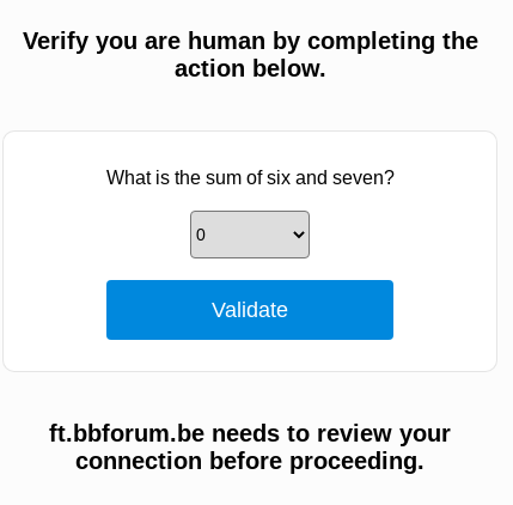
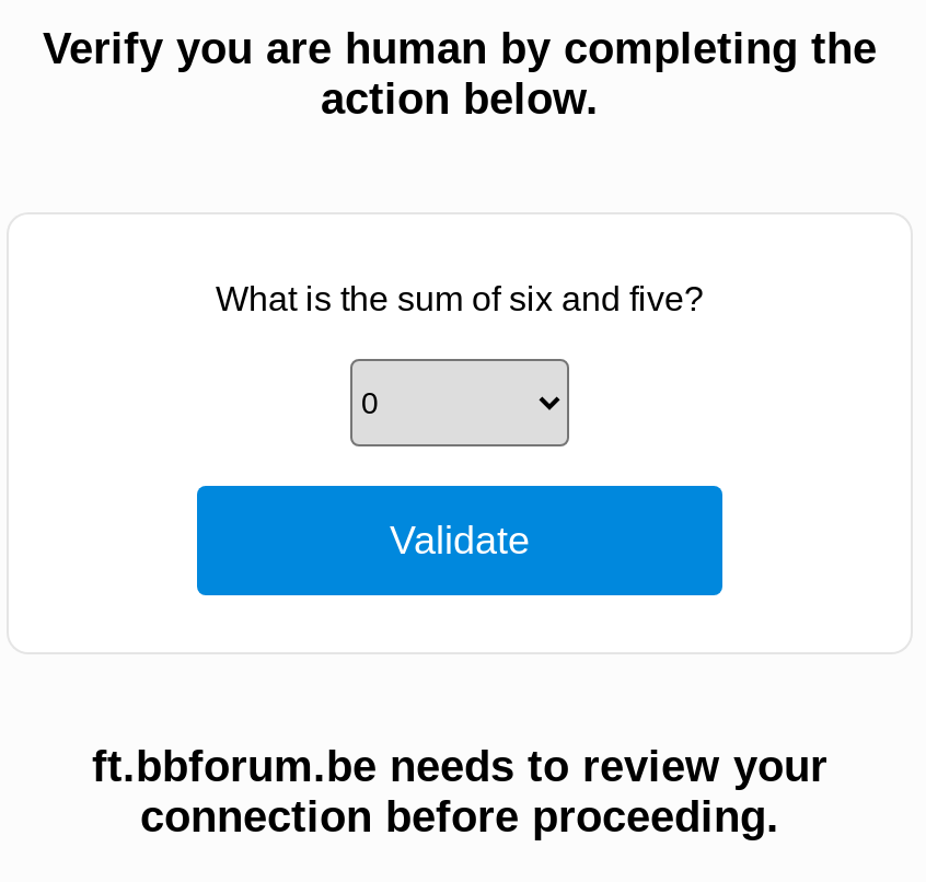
[106,168,394,188] What is the sum of six and seven? -> [216,280,704,317] What is the sum of six and five?

